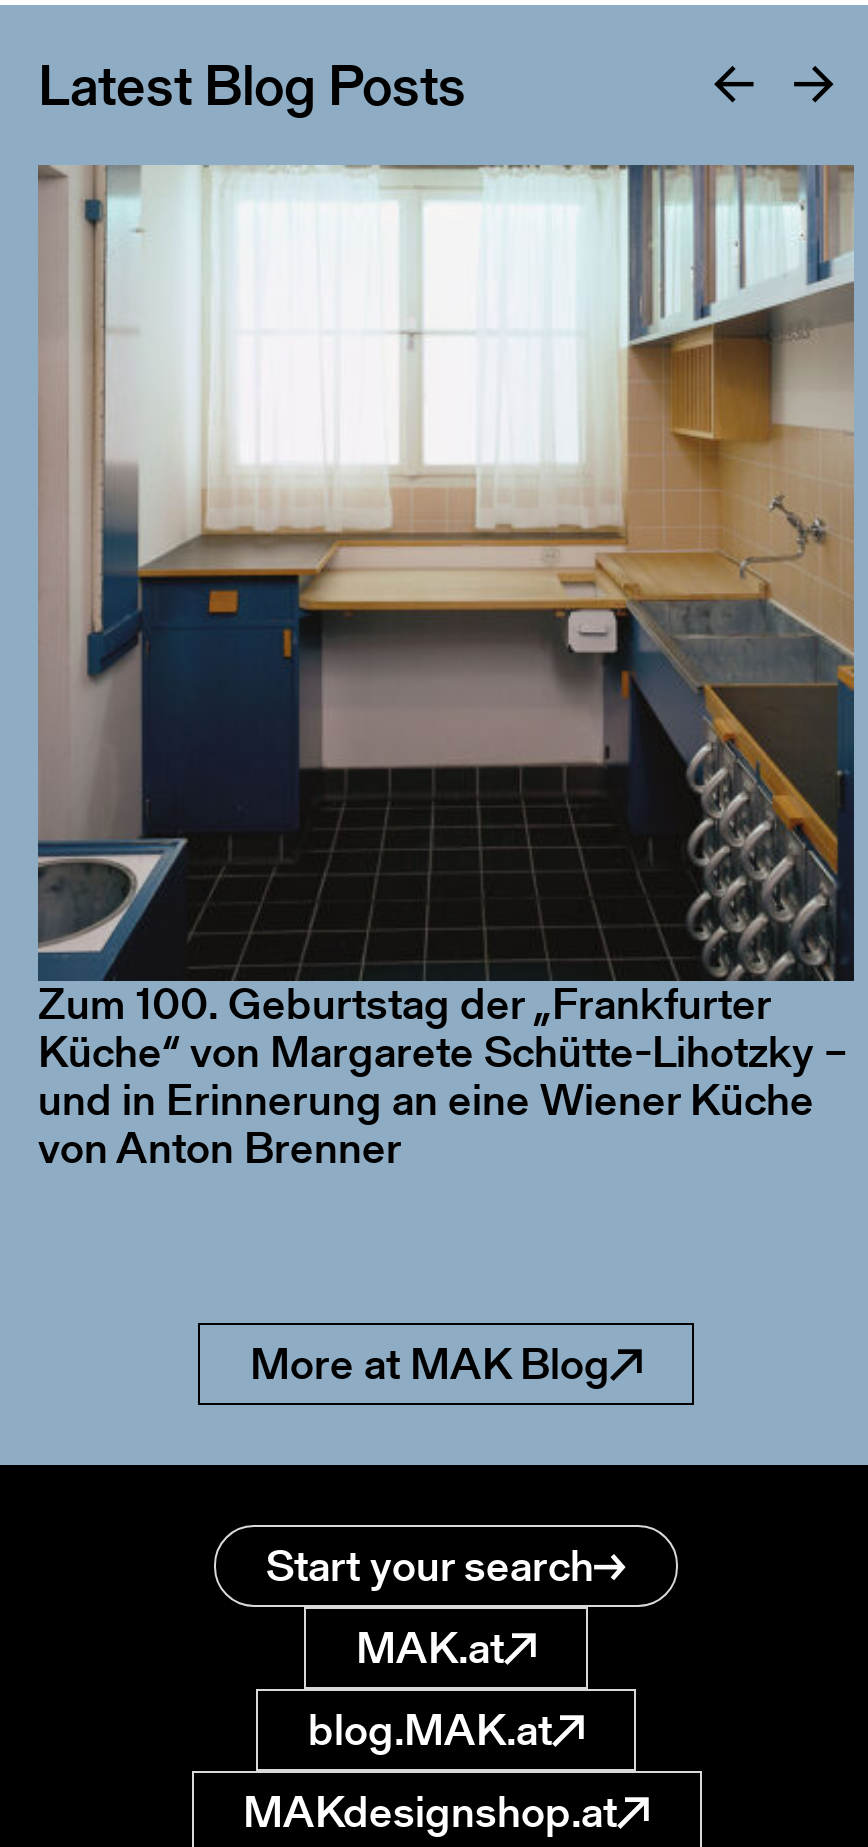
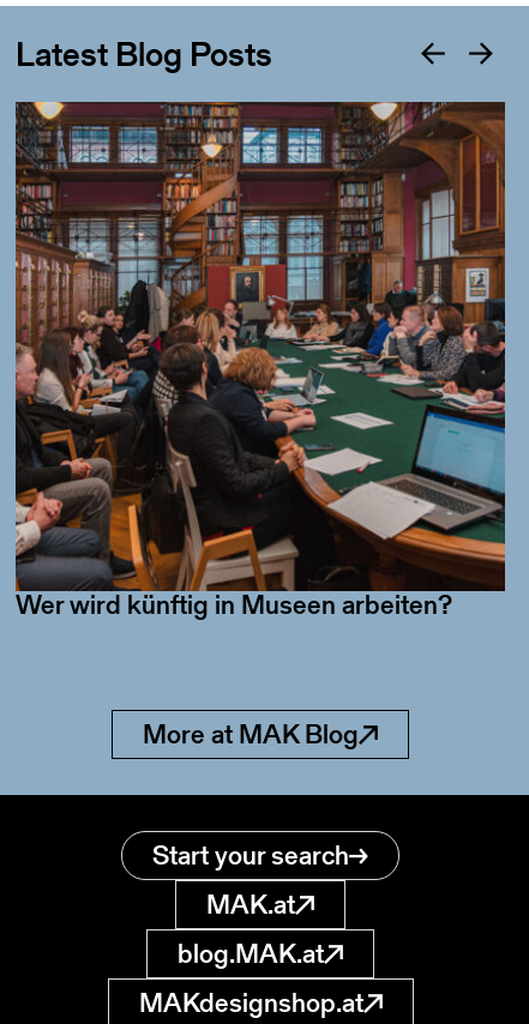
[38,165,856,975] [image] -> [14,101,506,520] [image]
[38,973,848,1179] Zum 100. Geburtstag der „Frankfurter | Küche“ von Margarete Schütte-Lihotzky – | und in Erinnerung an eine Wiener Küche | von Anton Brenner -> [16,586,452,624] Wer wird künftig in Museen arbeiten?

